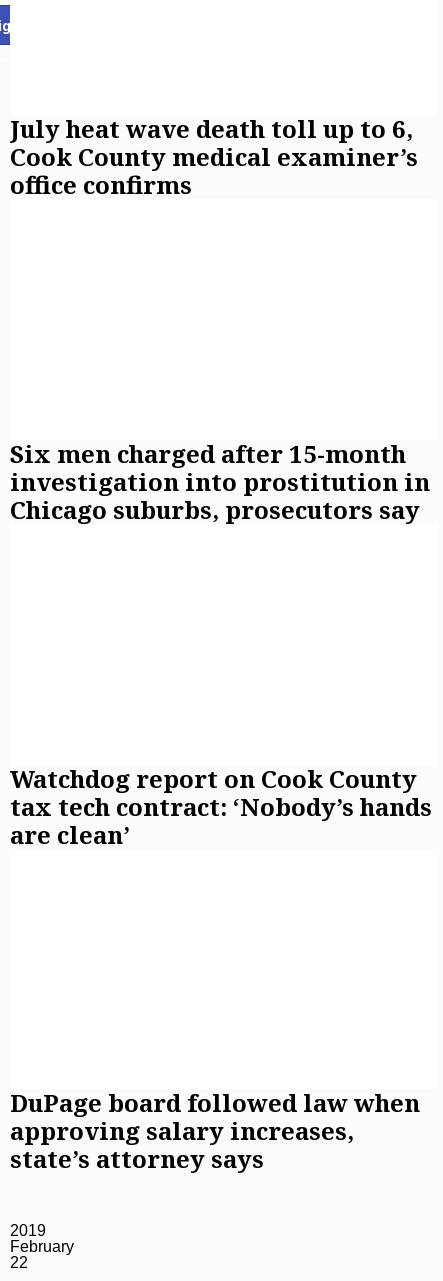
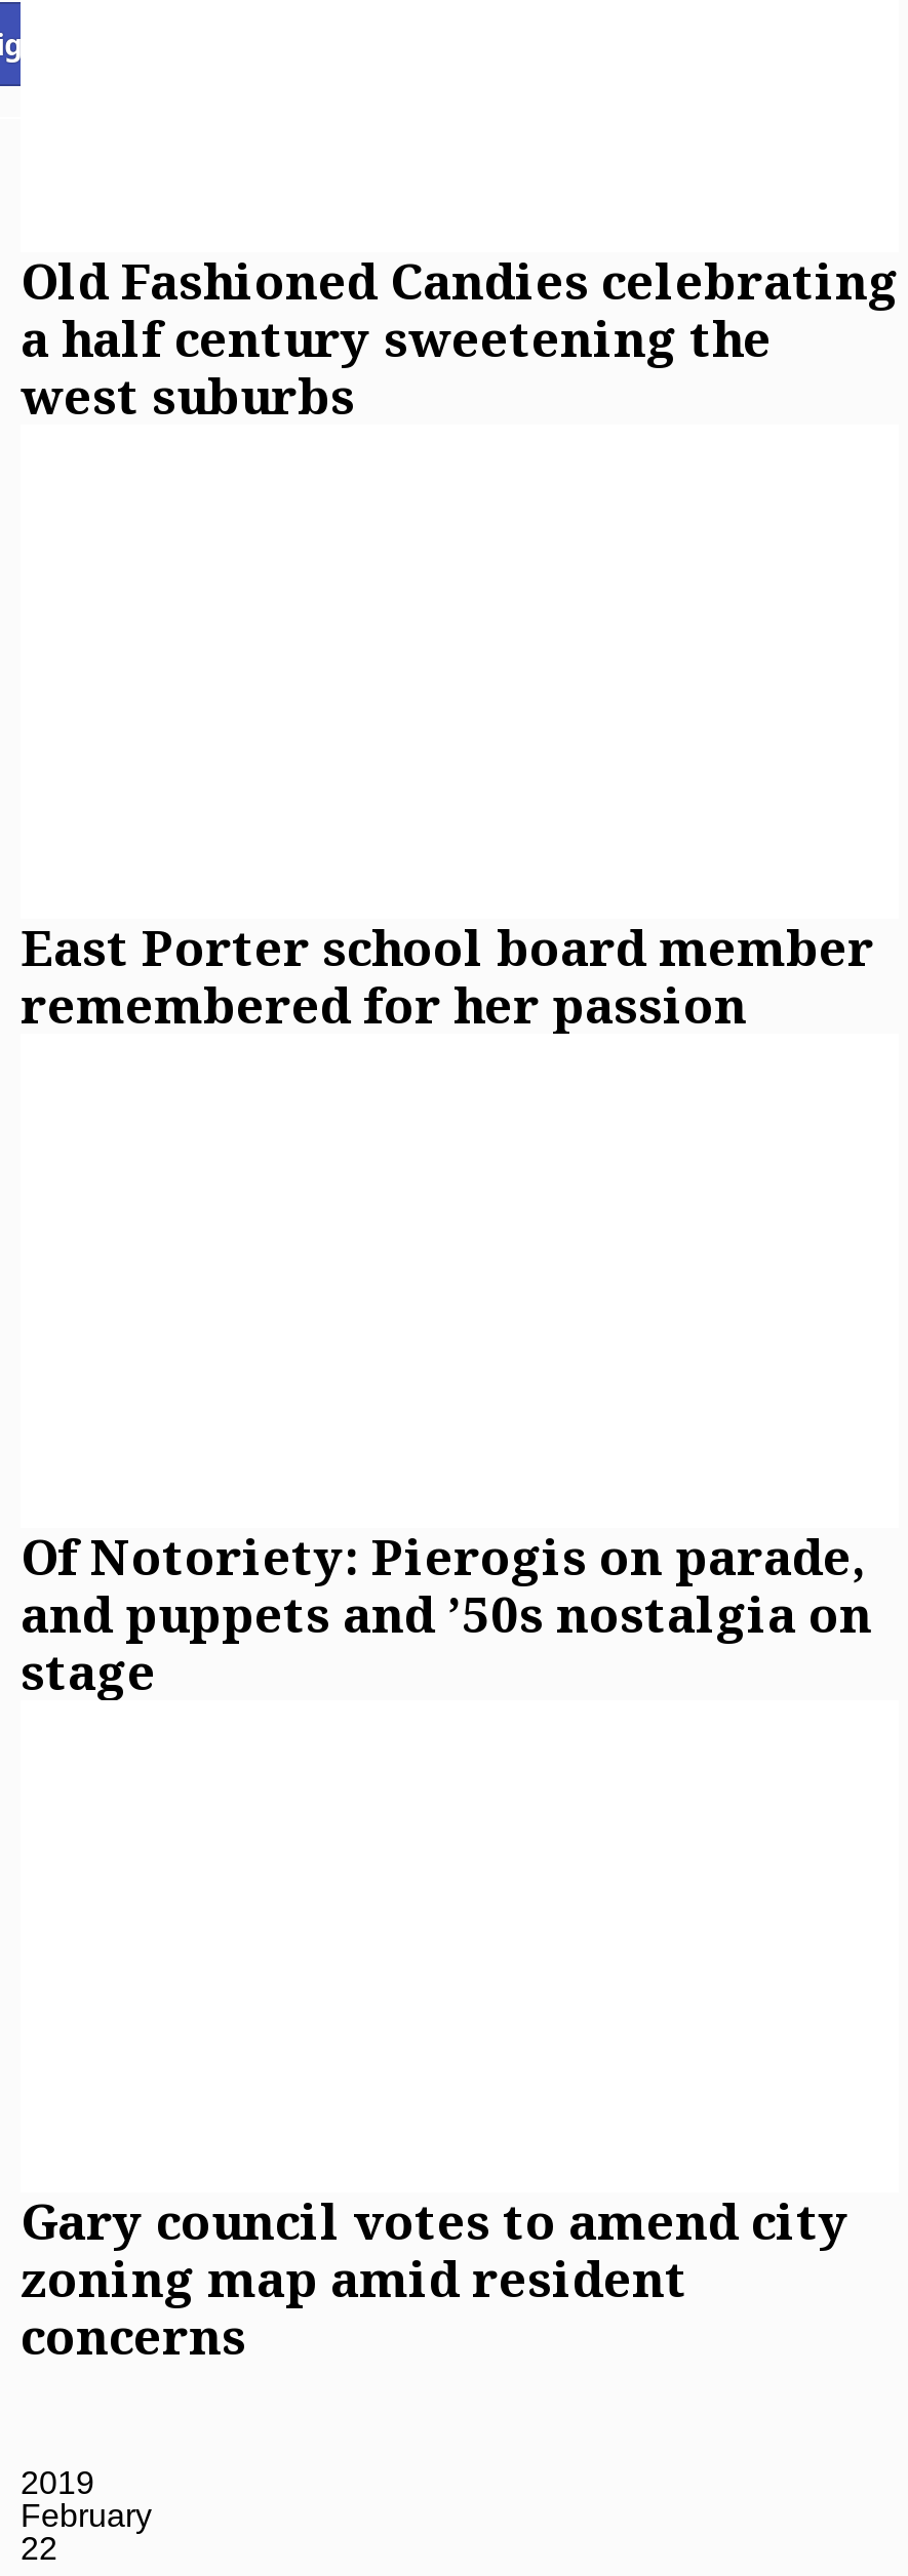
[10,112,418,201] July heat wave death toll up to 6, | Cook County medical examiner’s | office confirms -> [21,247,899,429] Old Fashioned Candies celebrating | a half century sweetening the | west suburbs
[10,437,430,526] Six men charged after 15-month | investigation into prostitution in | Chicago suburbs, prosecutors say -> [21,913,874,1038] East Porter school board member | remembered for her passion
[10,762,432,851] Watchdog report on Cook County | tax tech contract: ‘Nobody’s hands | are clean’ -> [21,1521,872,1704] Of Notoriety: Pierogis on parade, | and puppets and ’50s nostalgia on | stage
[10,1086,420,1175] DuPage board followed law when | approving salary increases, | state’s attorney says -> [21,2187,850,2370] Gary council votes to amend city | zoning map amid resident | concerns

